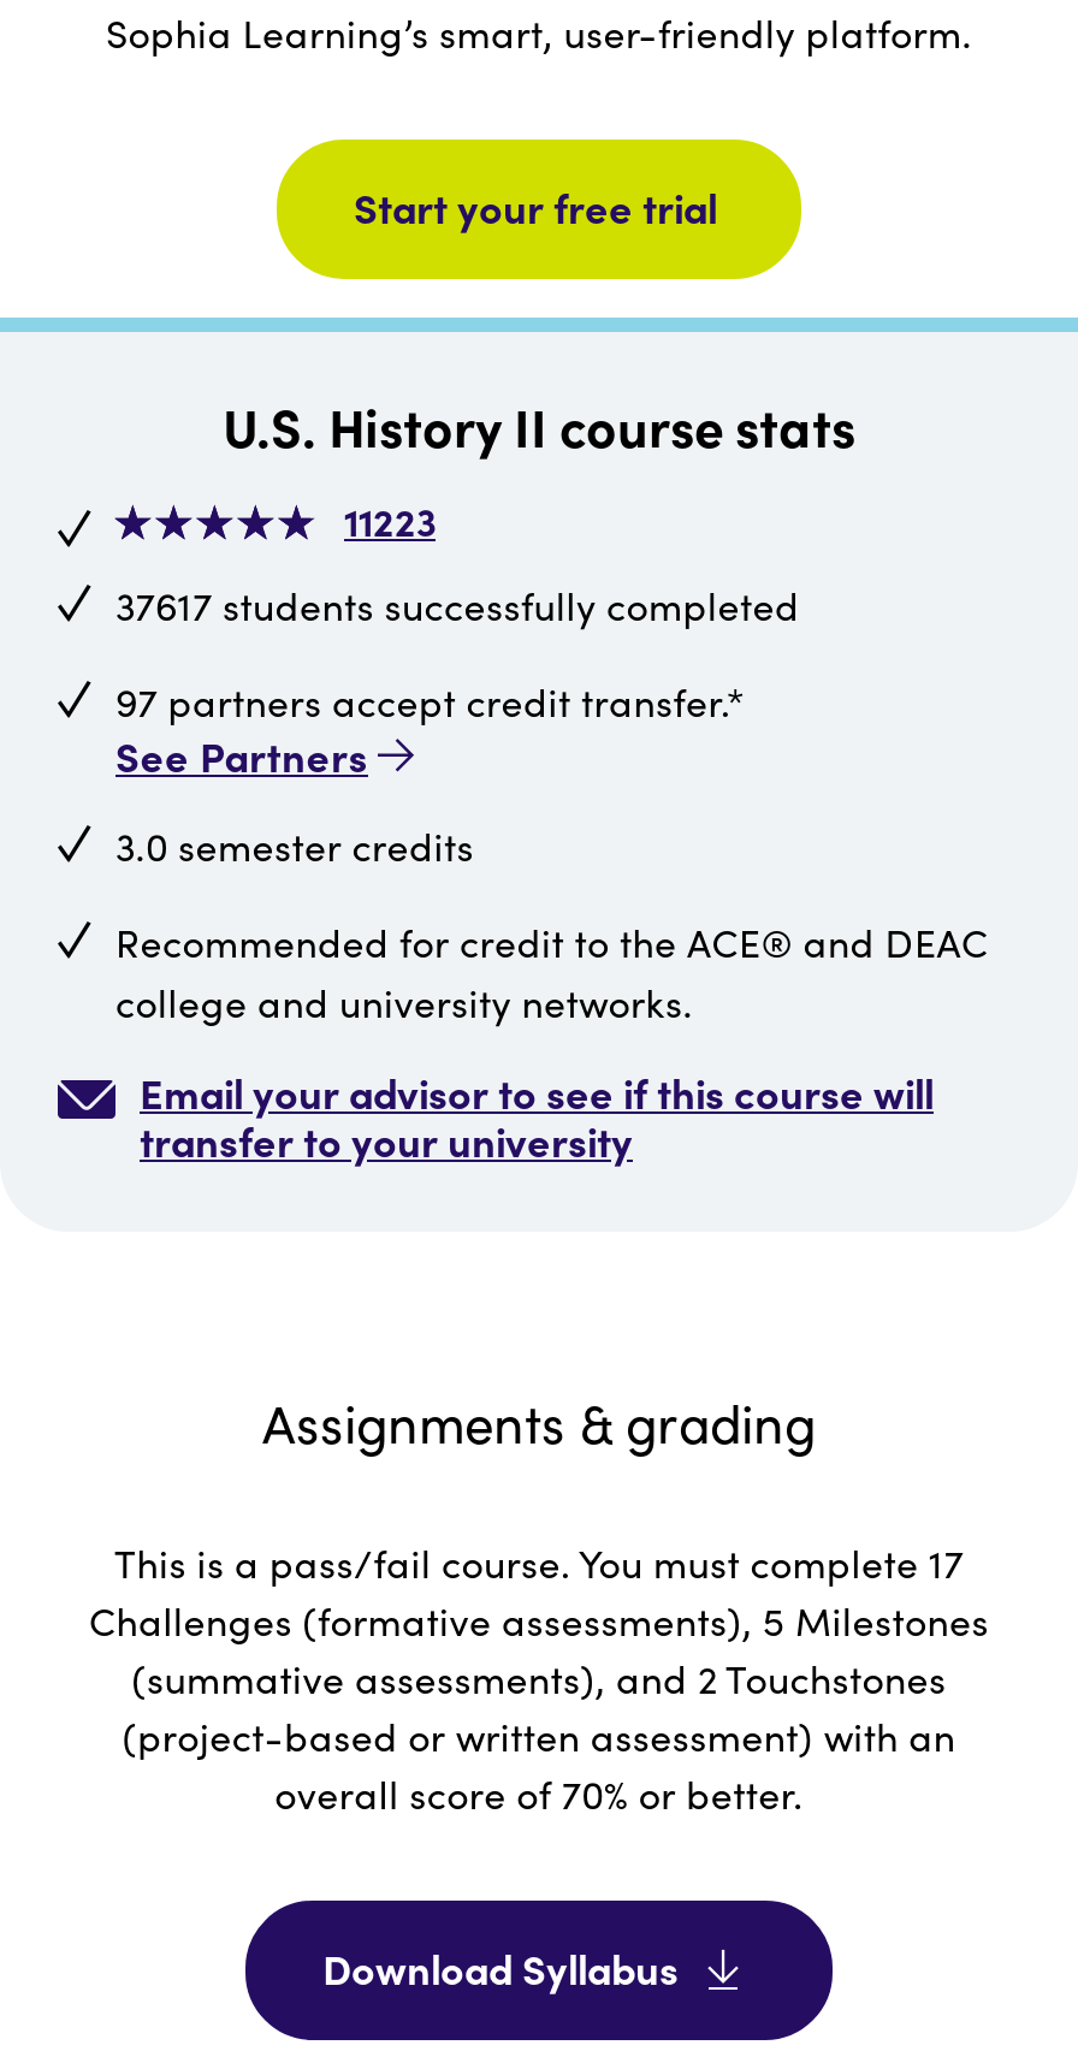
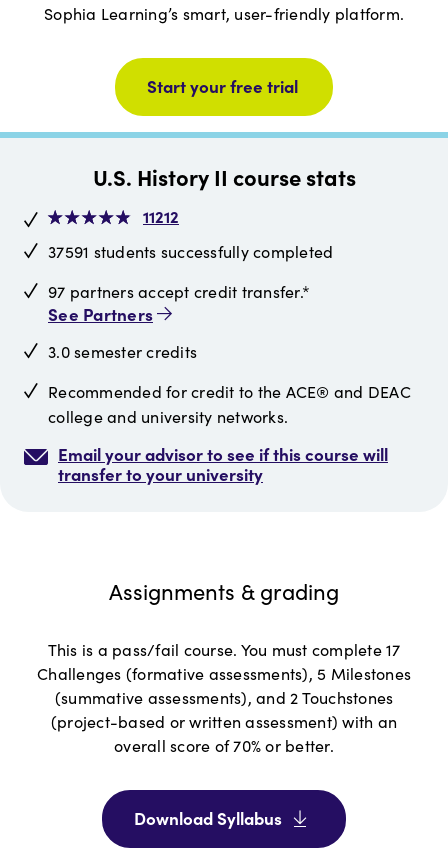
[344,494,436,547] 11223 -> [143,205,179,227] 11212
[115,581,799,631] 37617 students successfully completed -> [48,241,333,262] 37591 students successfully completed

